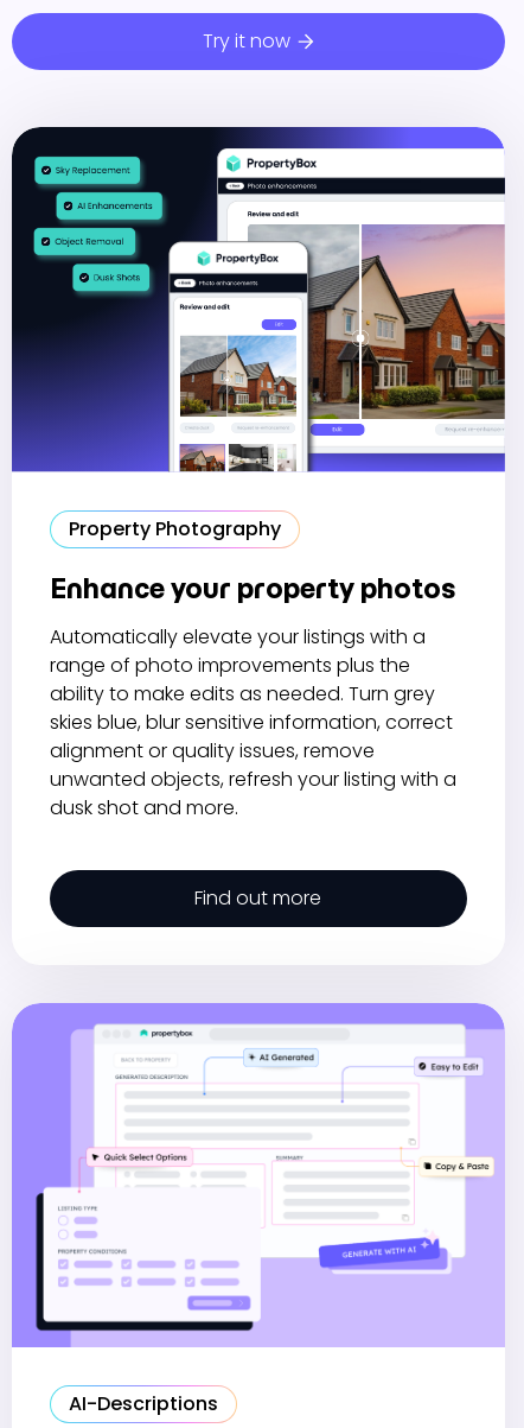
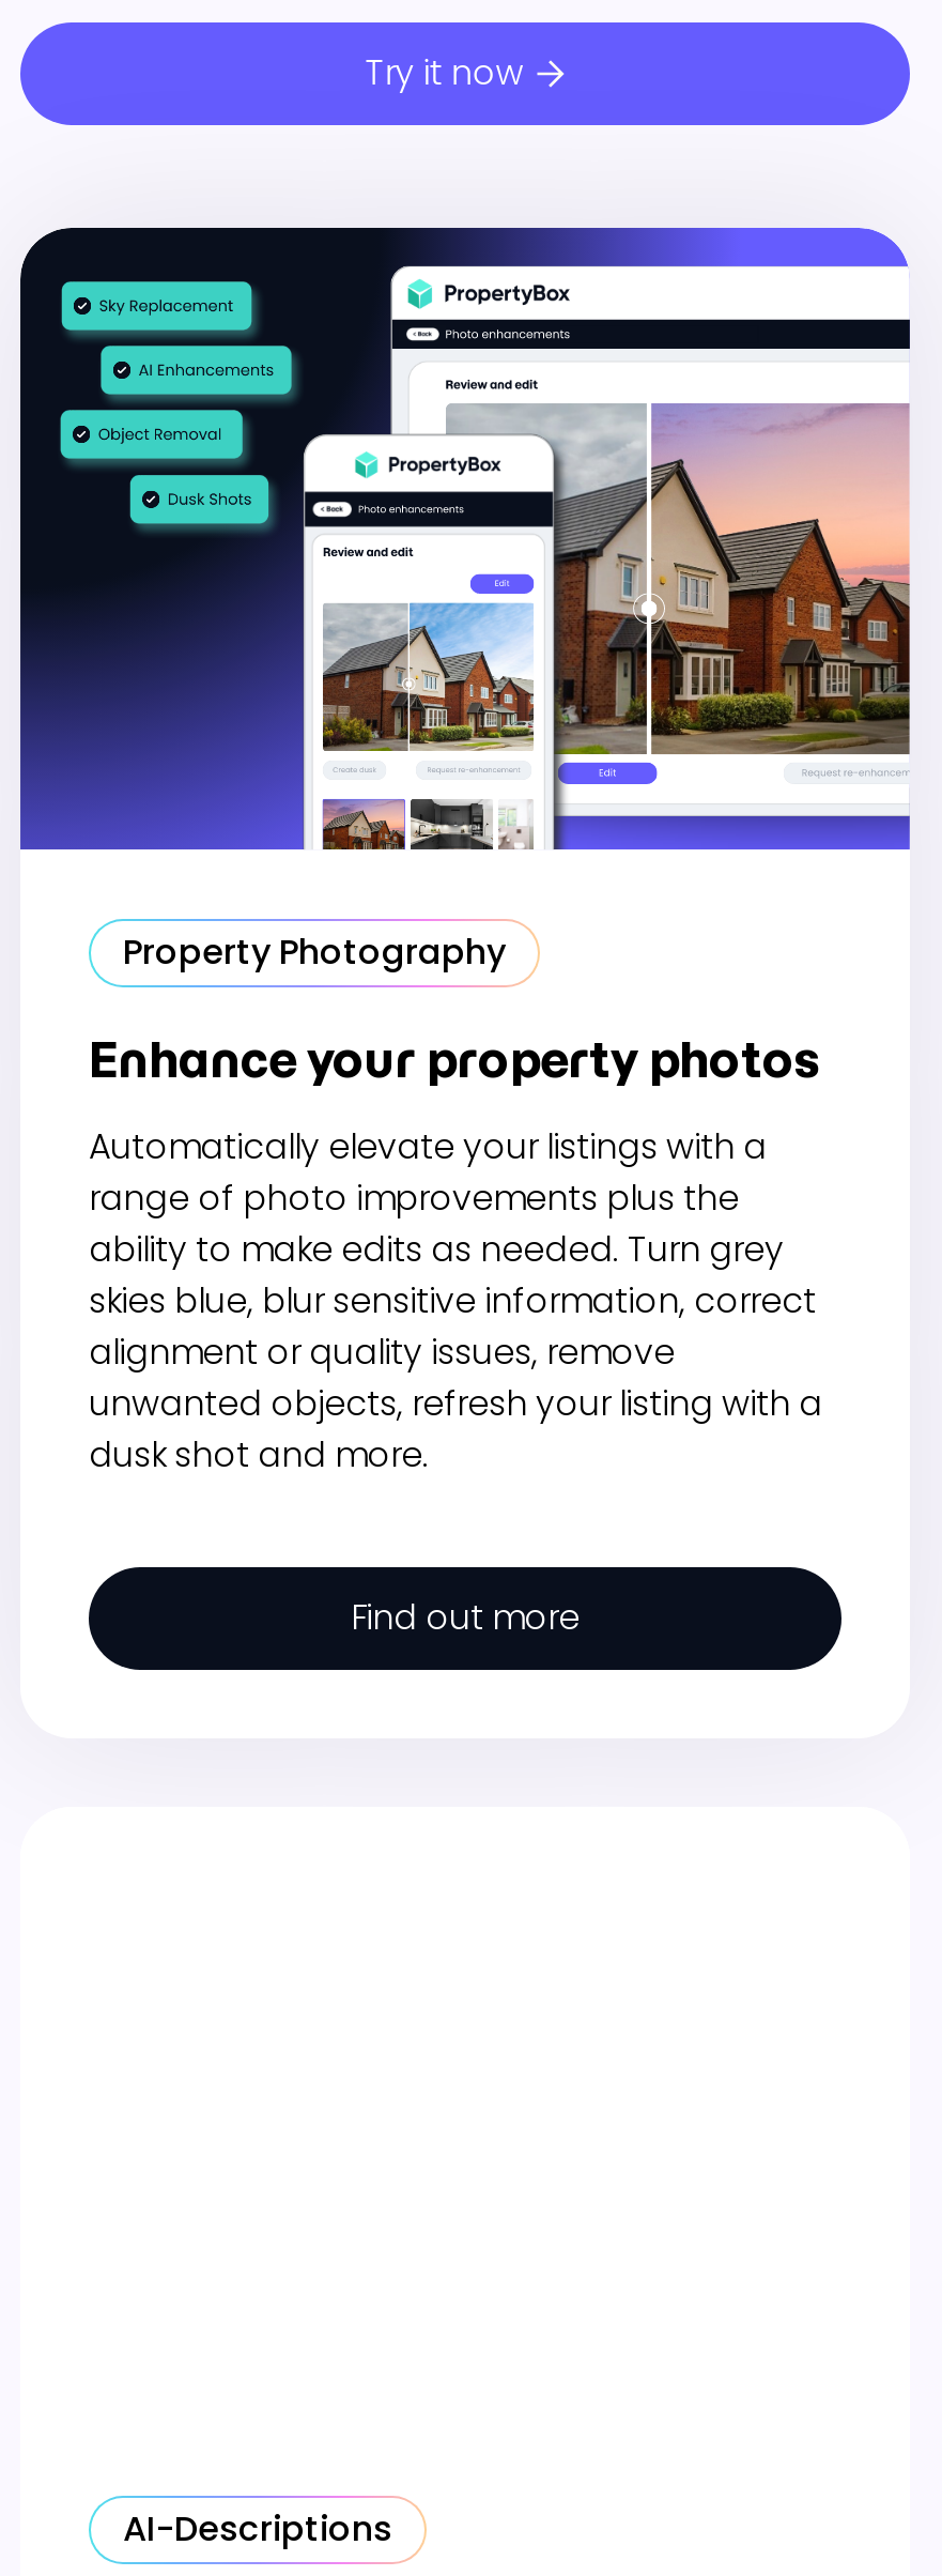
[11,1002,505,1348] [image] -> none

